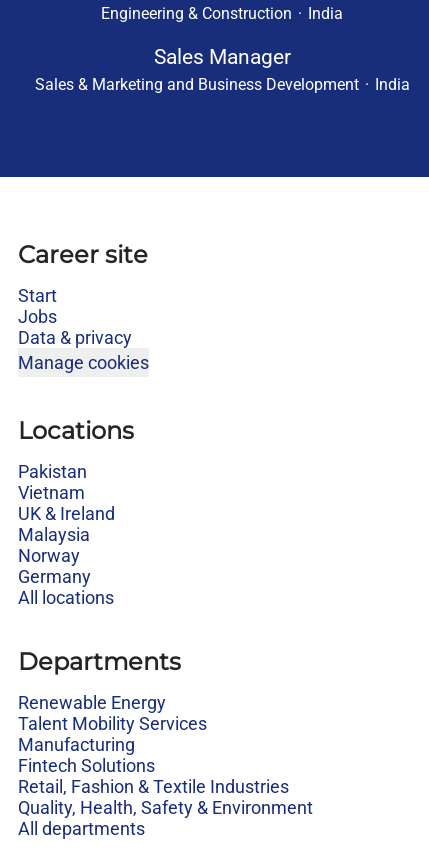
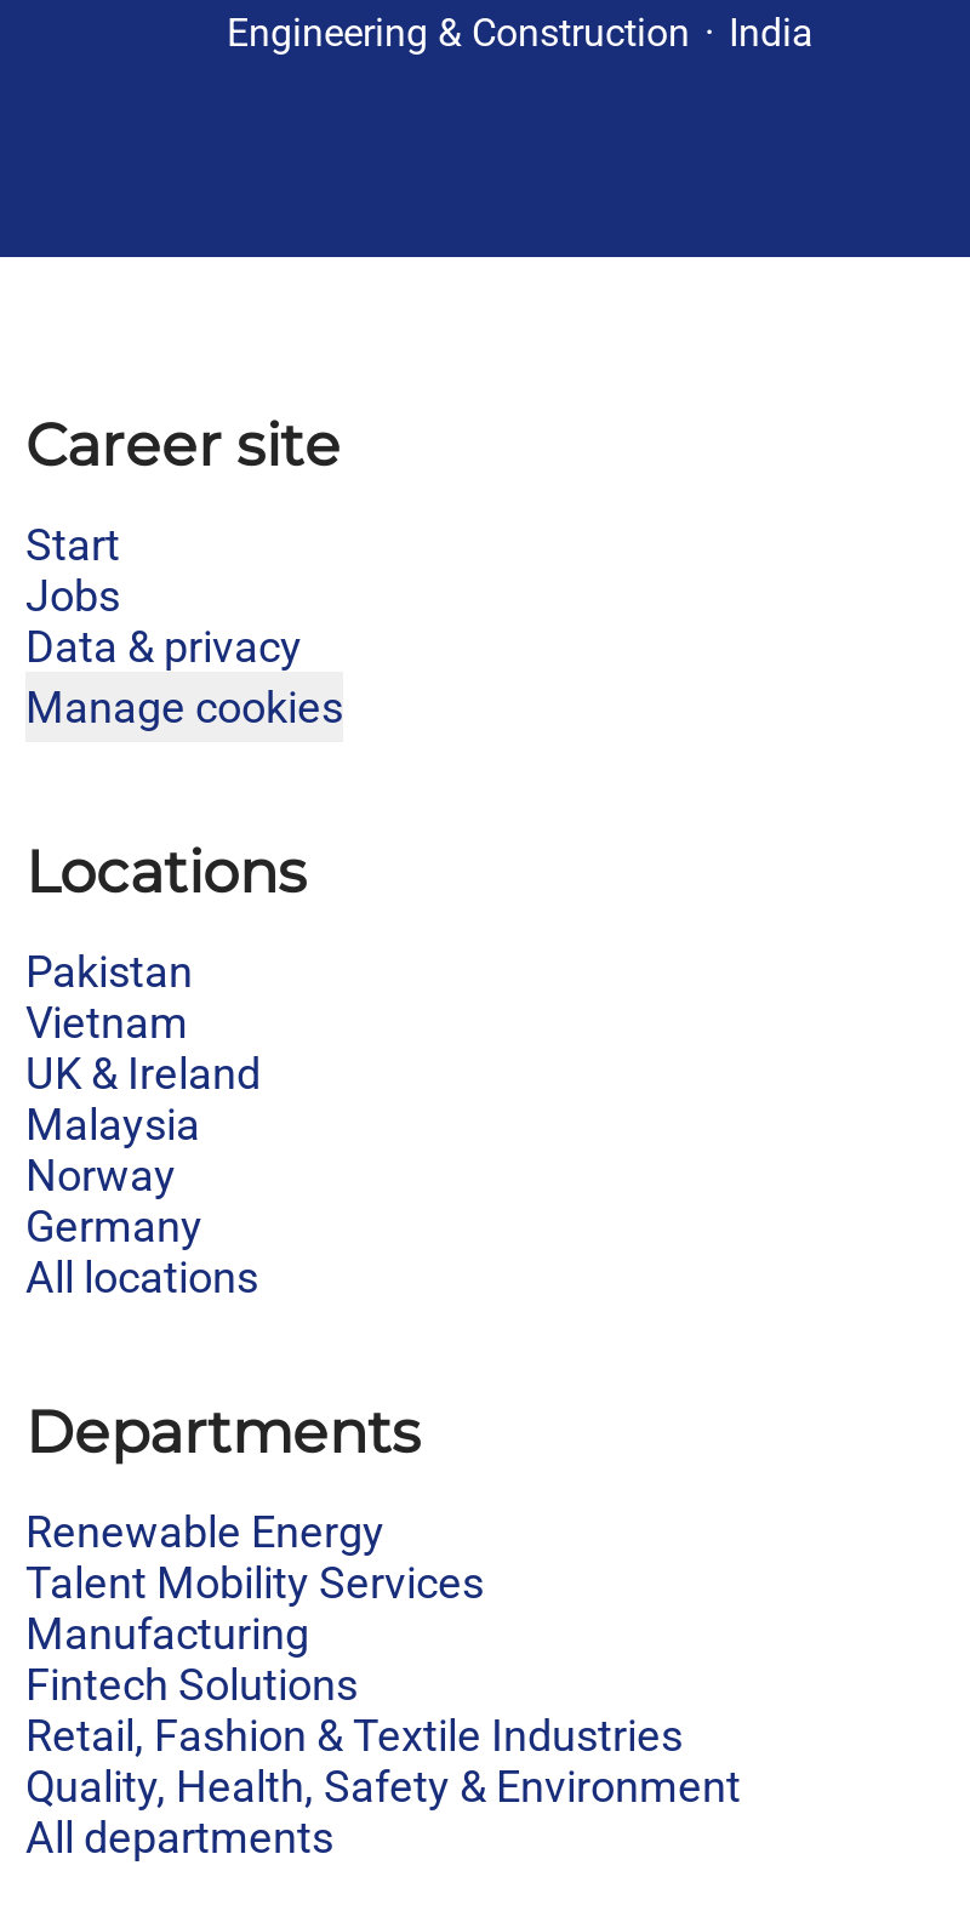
[34,45,409,94] Sales Manager | Sales & Marketing and Business Development · India -> none

